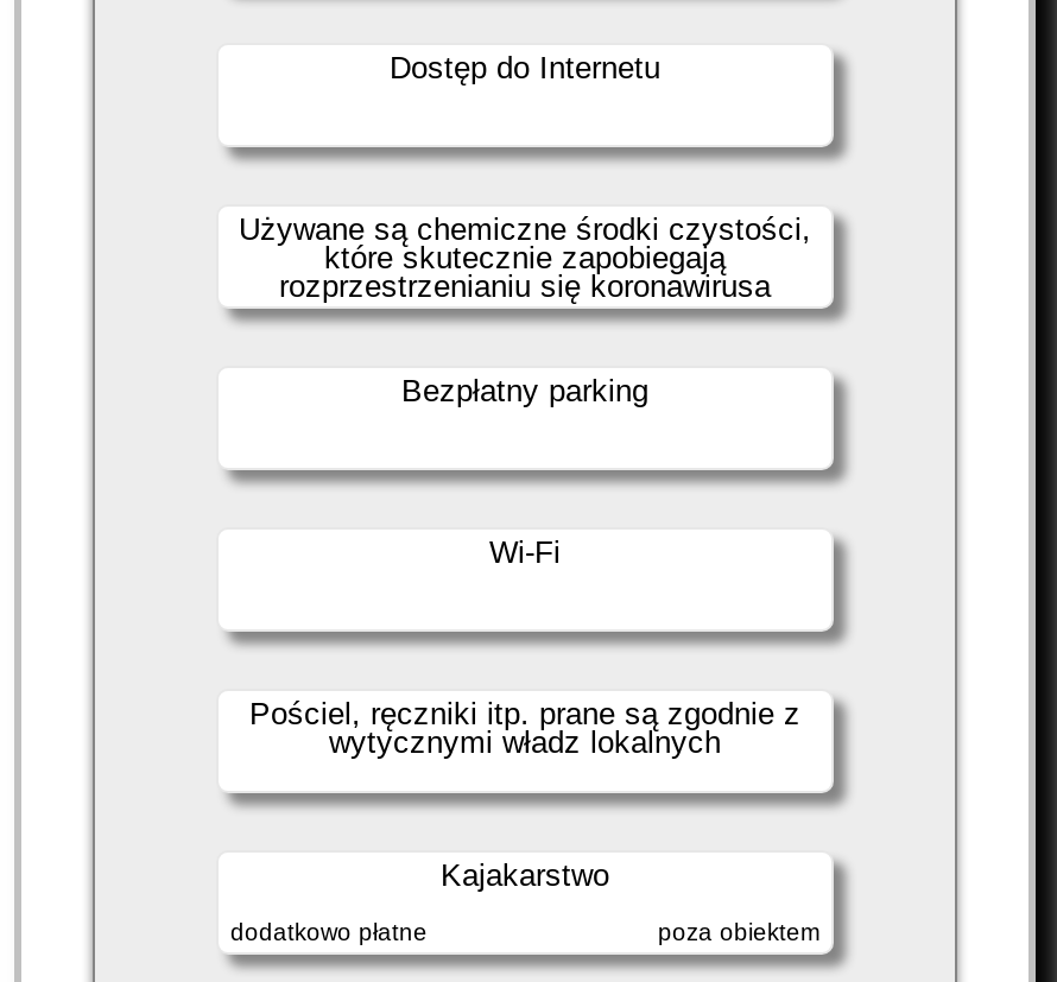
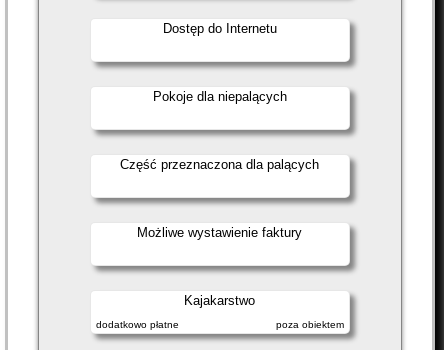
[239,211,811,408] Używane są chemiczne środki czystości, | które skutecznie zapobiegają | rozprzestrzenianiu się koronawirusa | Bezpłatny parking -> [153,89,287,104] Pokoje dla niepalących
[489,534,561,570] Wi-Fi -> [120,157,319,172] Część przeznaczona dla palących
[249,696,800,760] Pościel, ręczniki itp. prane są zgodnie z | wytycznymi władz lokalnych -> [137,225,302,240] Możliwe wystawienie faktury

